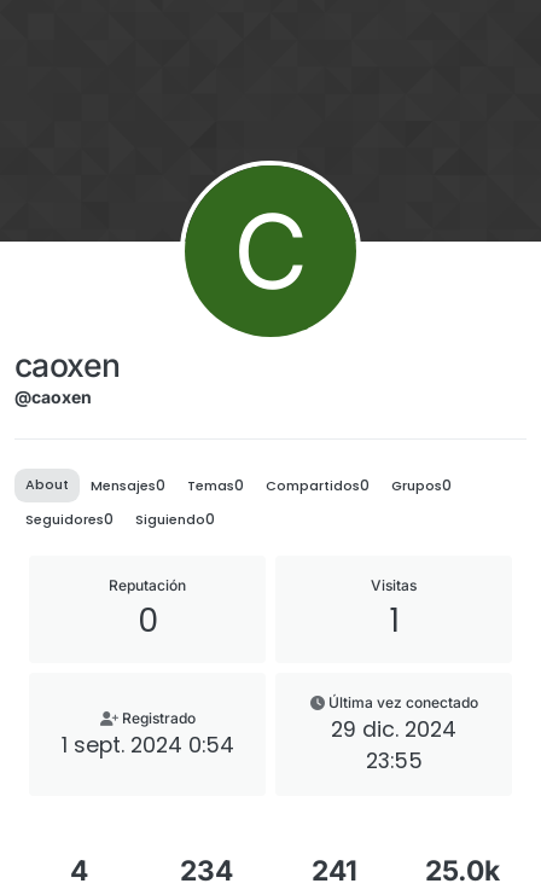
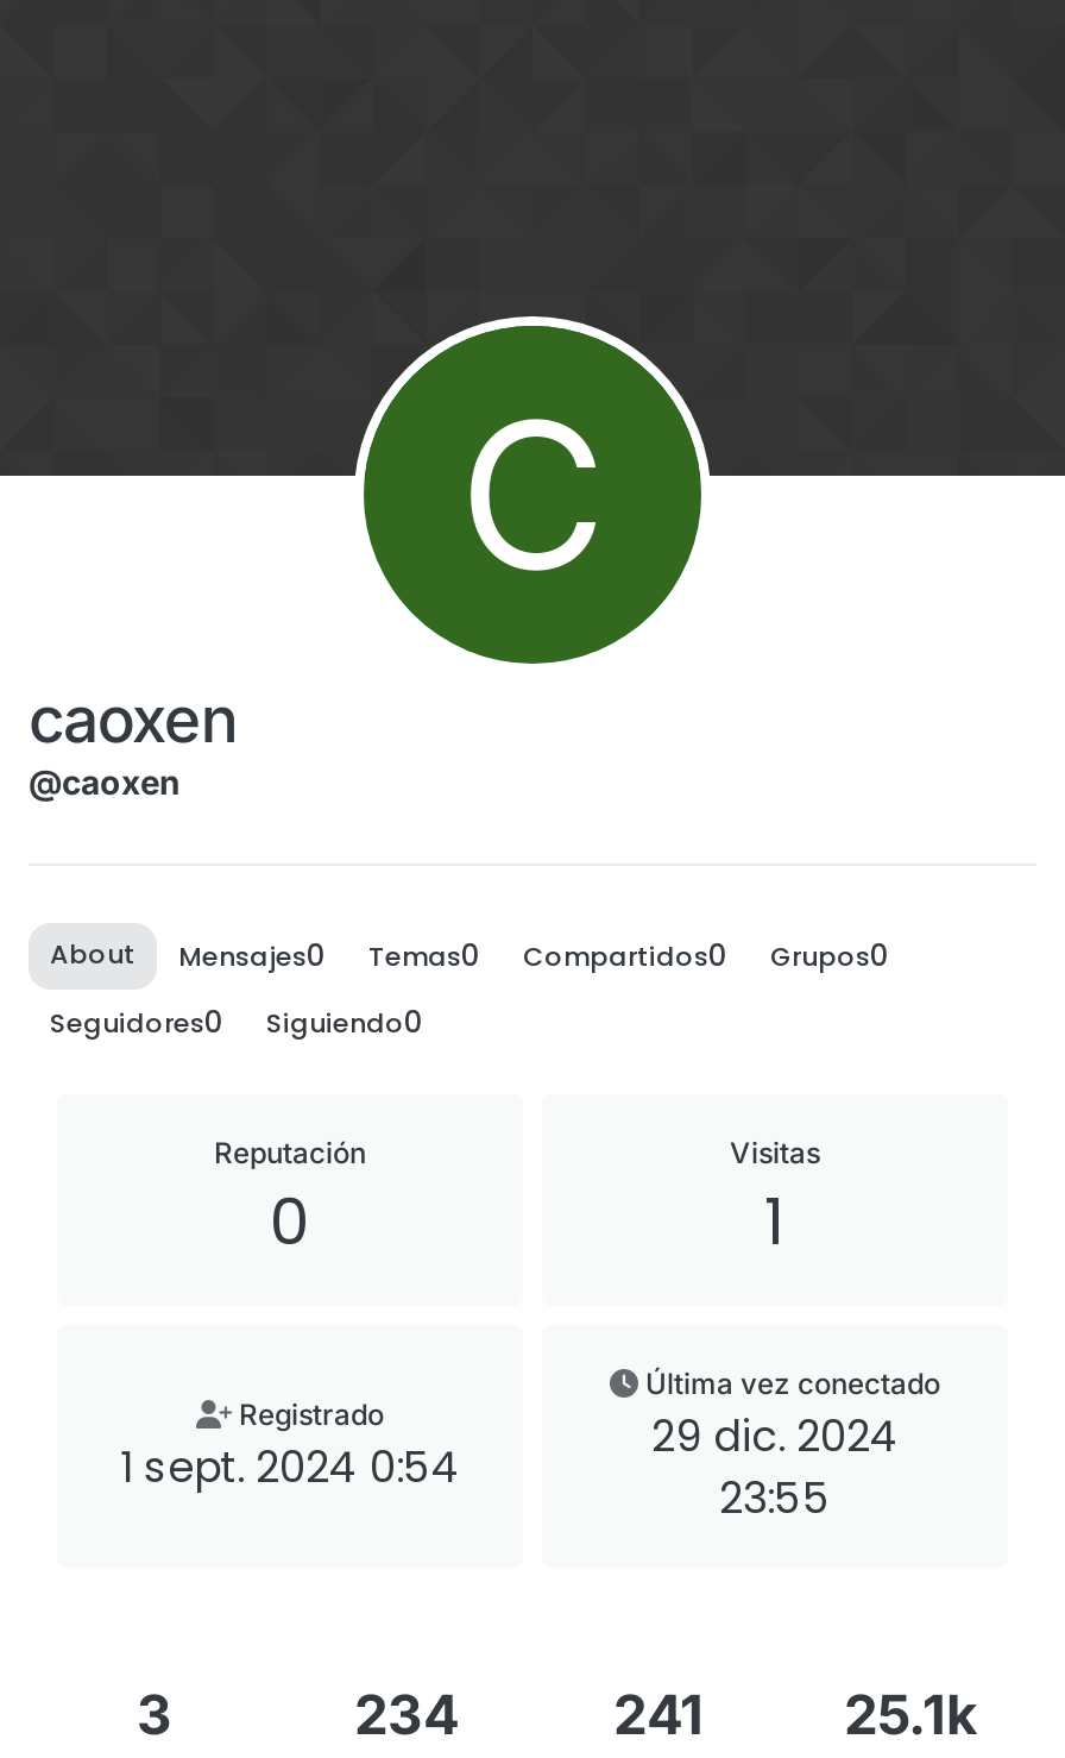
[69,854,88,887] 4 -> [137,1682,172,1746] 3
[425,854,500,887] 25.0k -> [844,1682,977,1746] 25.1k

